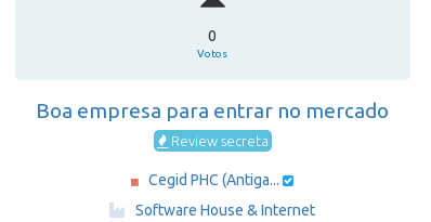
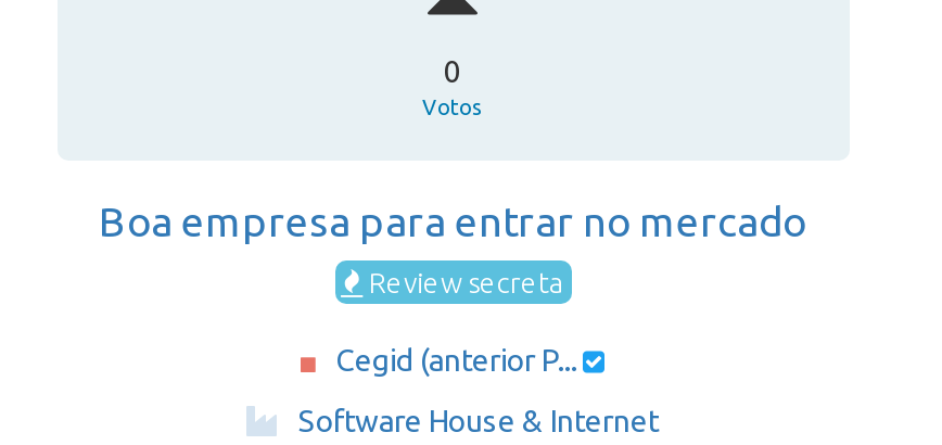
[148,171,279,188] Cegid PHC (Antiga... -> [335,343,576,378] Cegid (anterior P...

